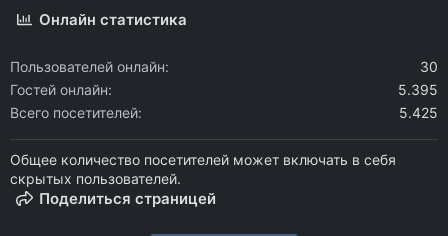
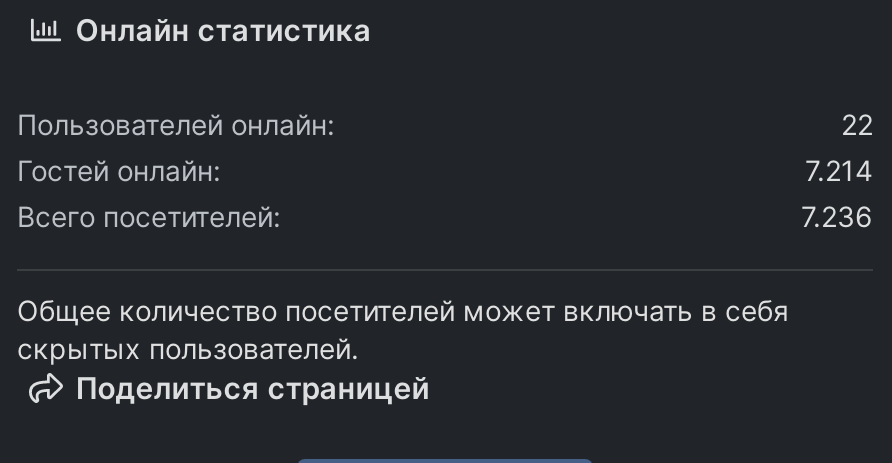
[420,58,438,75] 30 -> [841,107,873,141] 22
[398,81,438,98] 5.395 -> [805,153,873,187] 7.214
[399,104,438,121] 5.425 -> [801,199,873,233] 7.236

